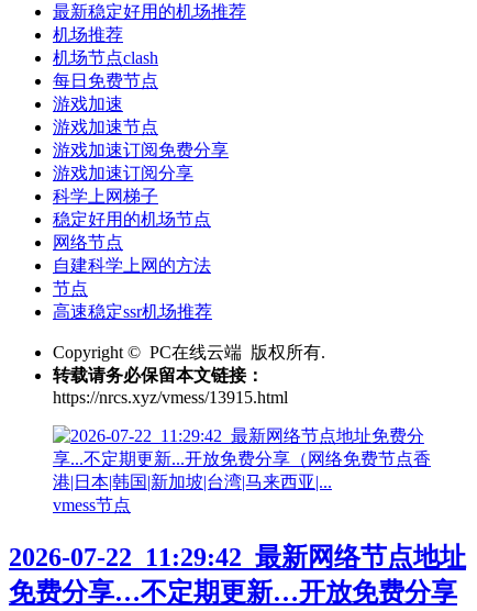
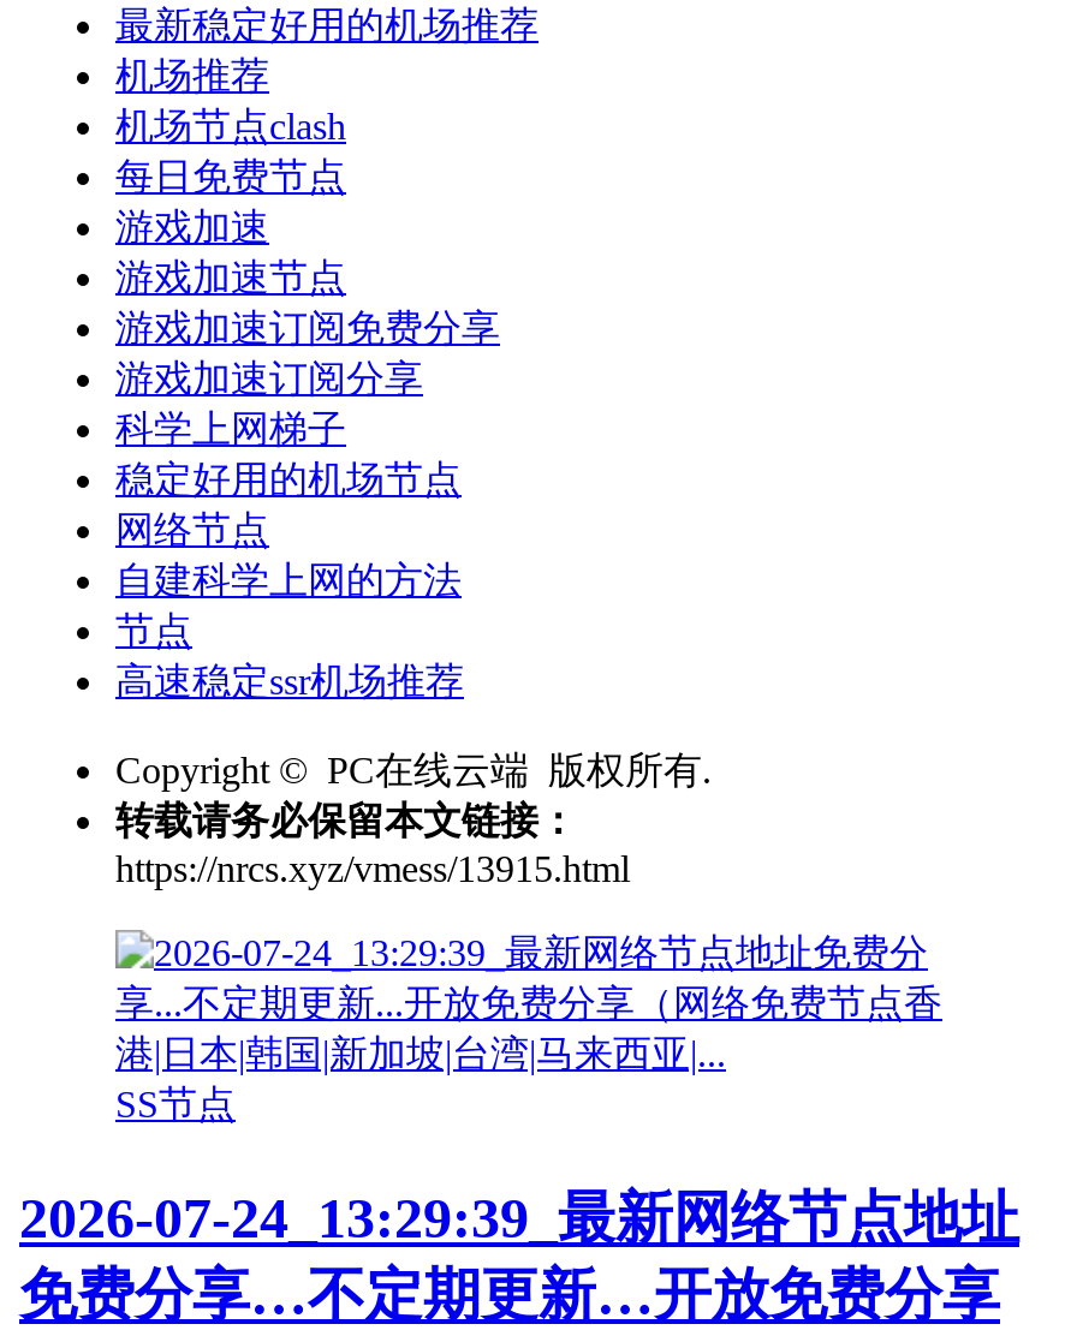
[53,496,131,515] vmess节点 -> [115,1084,236,1125] SS节点
[9,543,466,572] 2026-07-22_11:29:42_最新网络节点地址 -> [19,1188,1019,1250] 2026-07-24_13:29:39_最新网络节点地址

